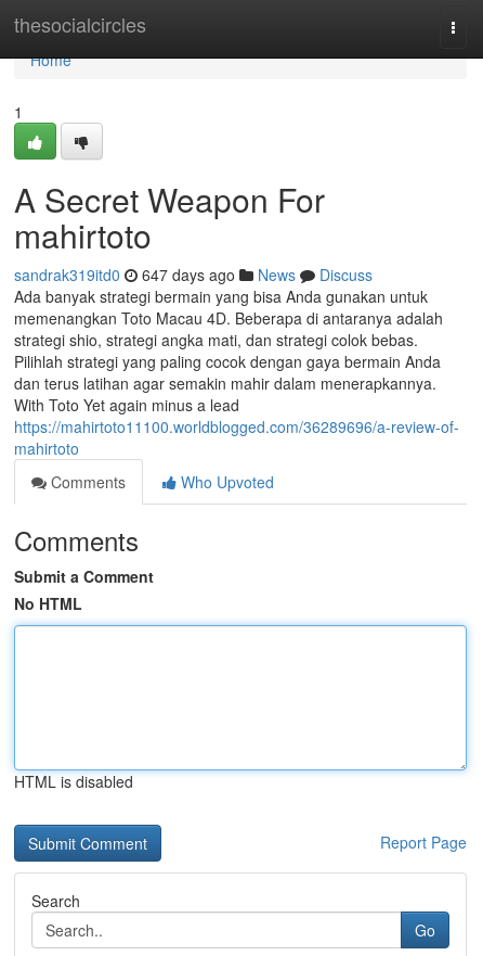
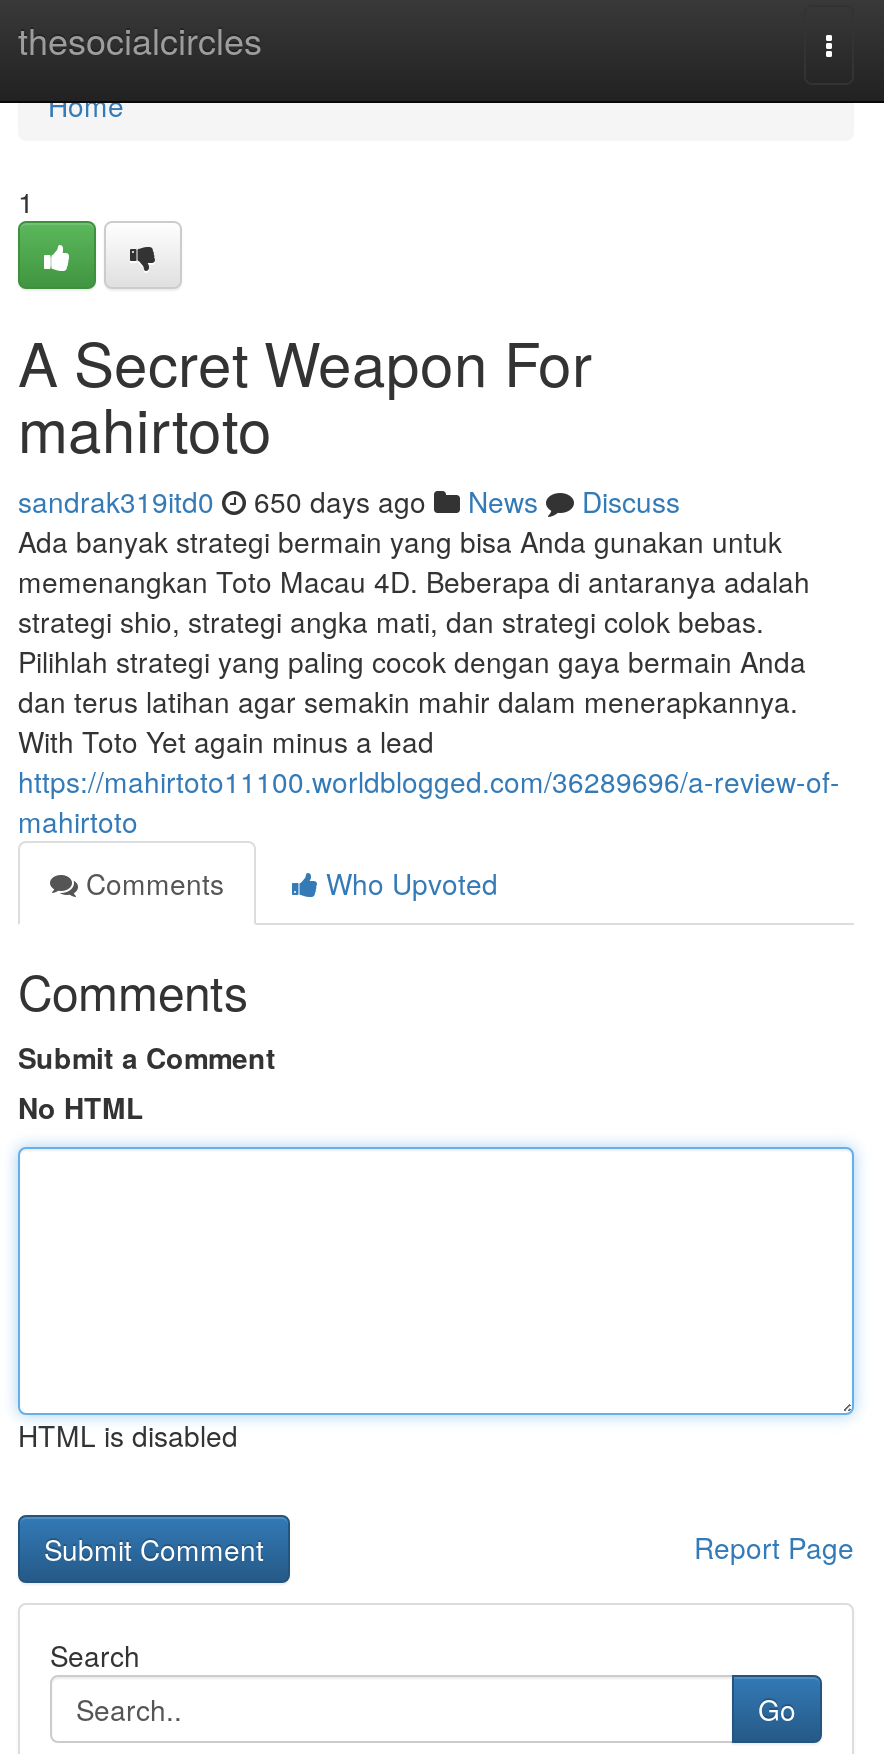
[14,264,373,285] sandrak319itd0 647 days ago News Discuss -> [18,481,680,521] sandrak319itd0 650 days ago News Discuss

